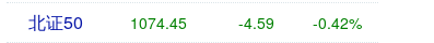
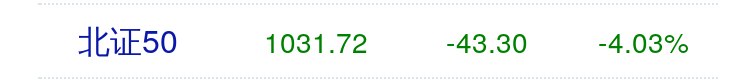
[130,12,187,33] 1074.45 -> [264,21,368,61] 1031.72
[238,12,274,33] -4.59 -> [446,21,528,61] -43.30
[313,12,362,33] -0.42% -> [598,21,688,61] -4.03%

